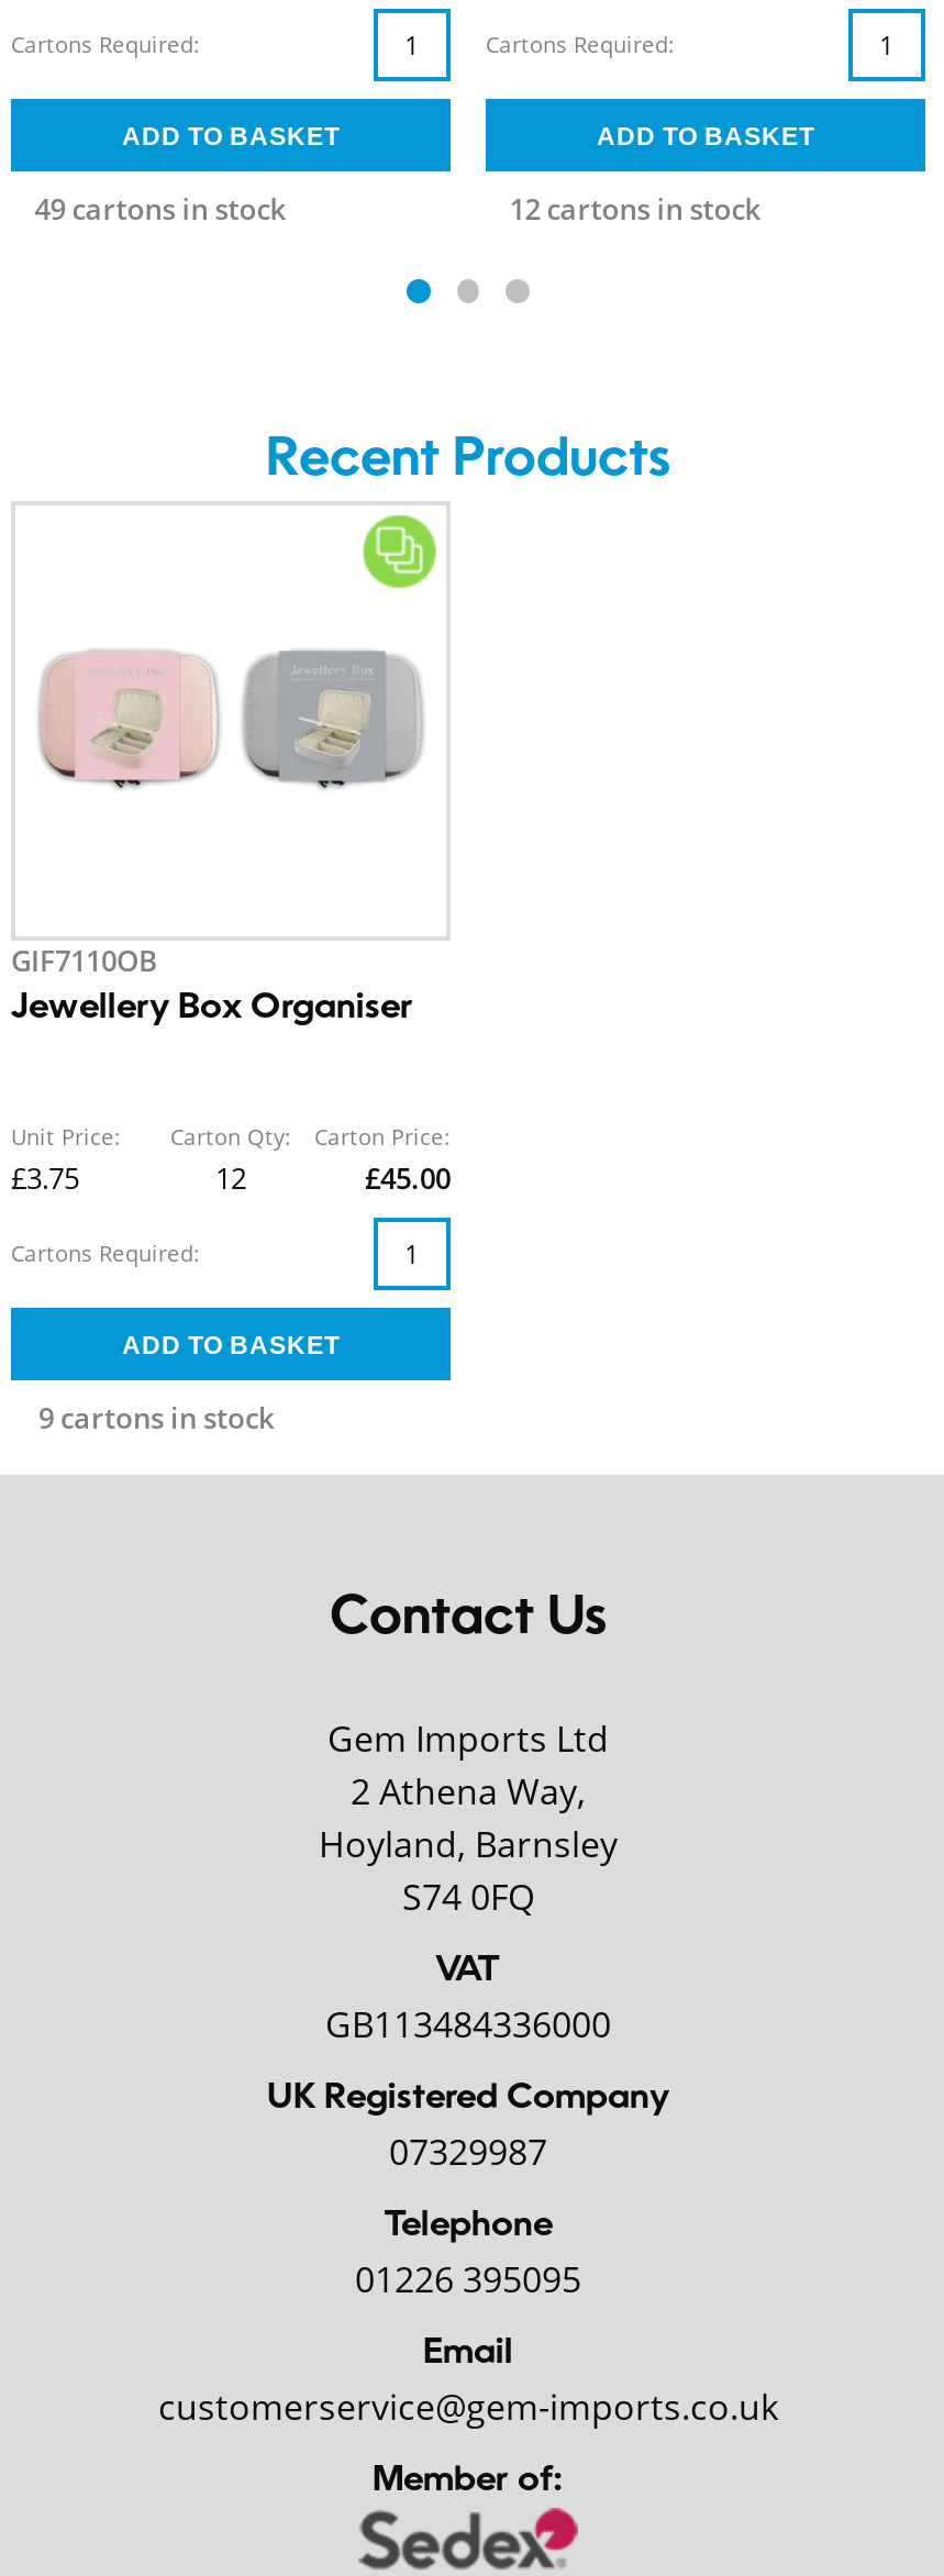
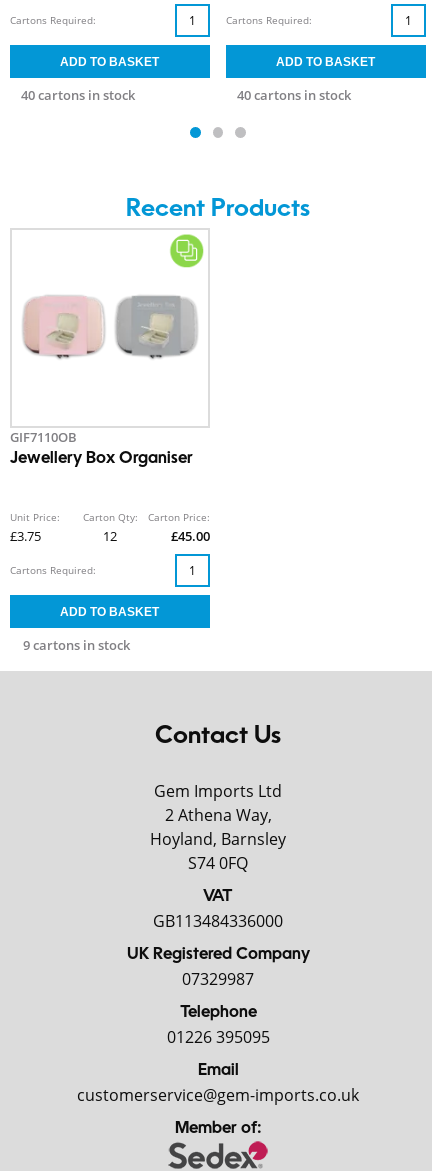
[35,189,285,229] 49 cartons in stock -> [21,86,135,104] 40 cartons in stock
[509,189,760,229] 12 cartons in stock -> [237,86,351,104] 40 cartons in stock

